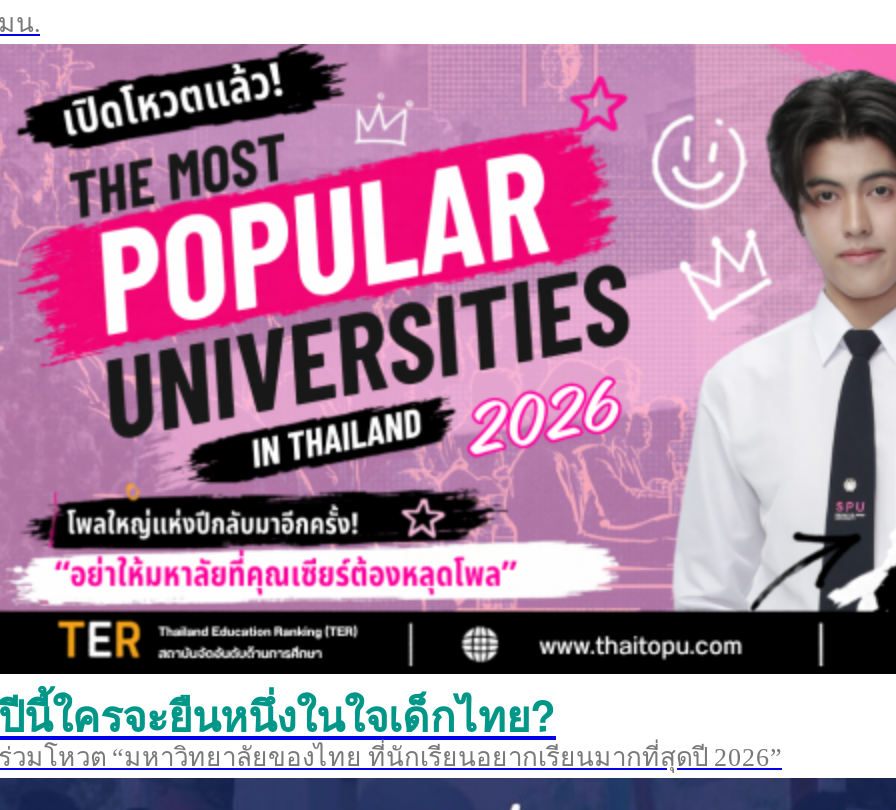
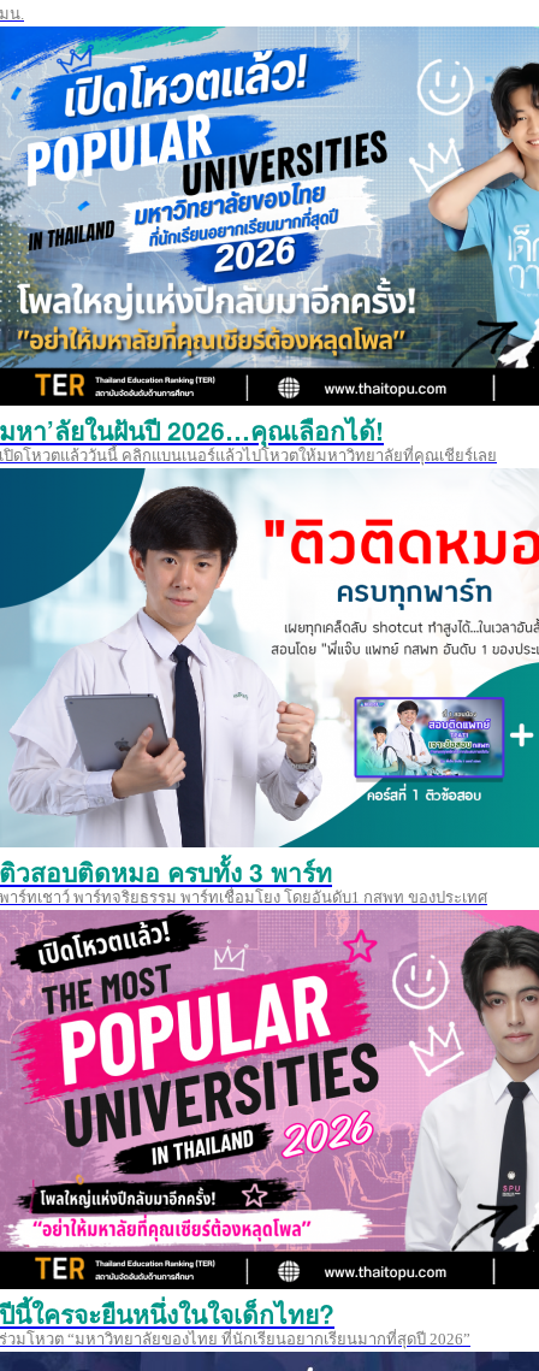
none -> [0,25,535,464] [image] | มหา’ลัยในฝันปี 2026…คุณเลือกได้! | เปิดโหวตแล้ววันนี้ คลิกแบนเนอร์แล้วไปโหวตให้มหาวิทยาลัยที่คุณเชียร์เลย
none -> [0,473,535,906] [image] | ติวสอบติดหมอ ครบทั้ง 3 พาร์ท | พาร์ทเชาว์ พาร์ทจริยธรรม พาร์ทเชื่อมโยง โดยอันดับ1 กสพท ของประเทศ

